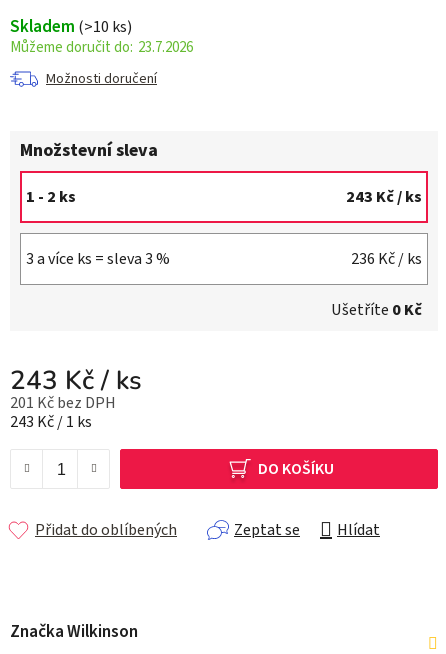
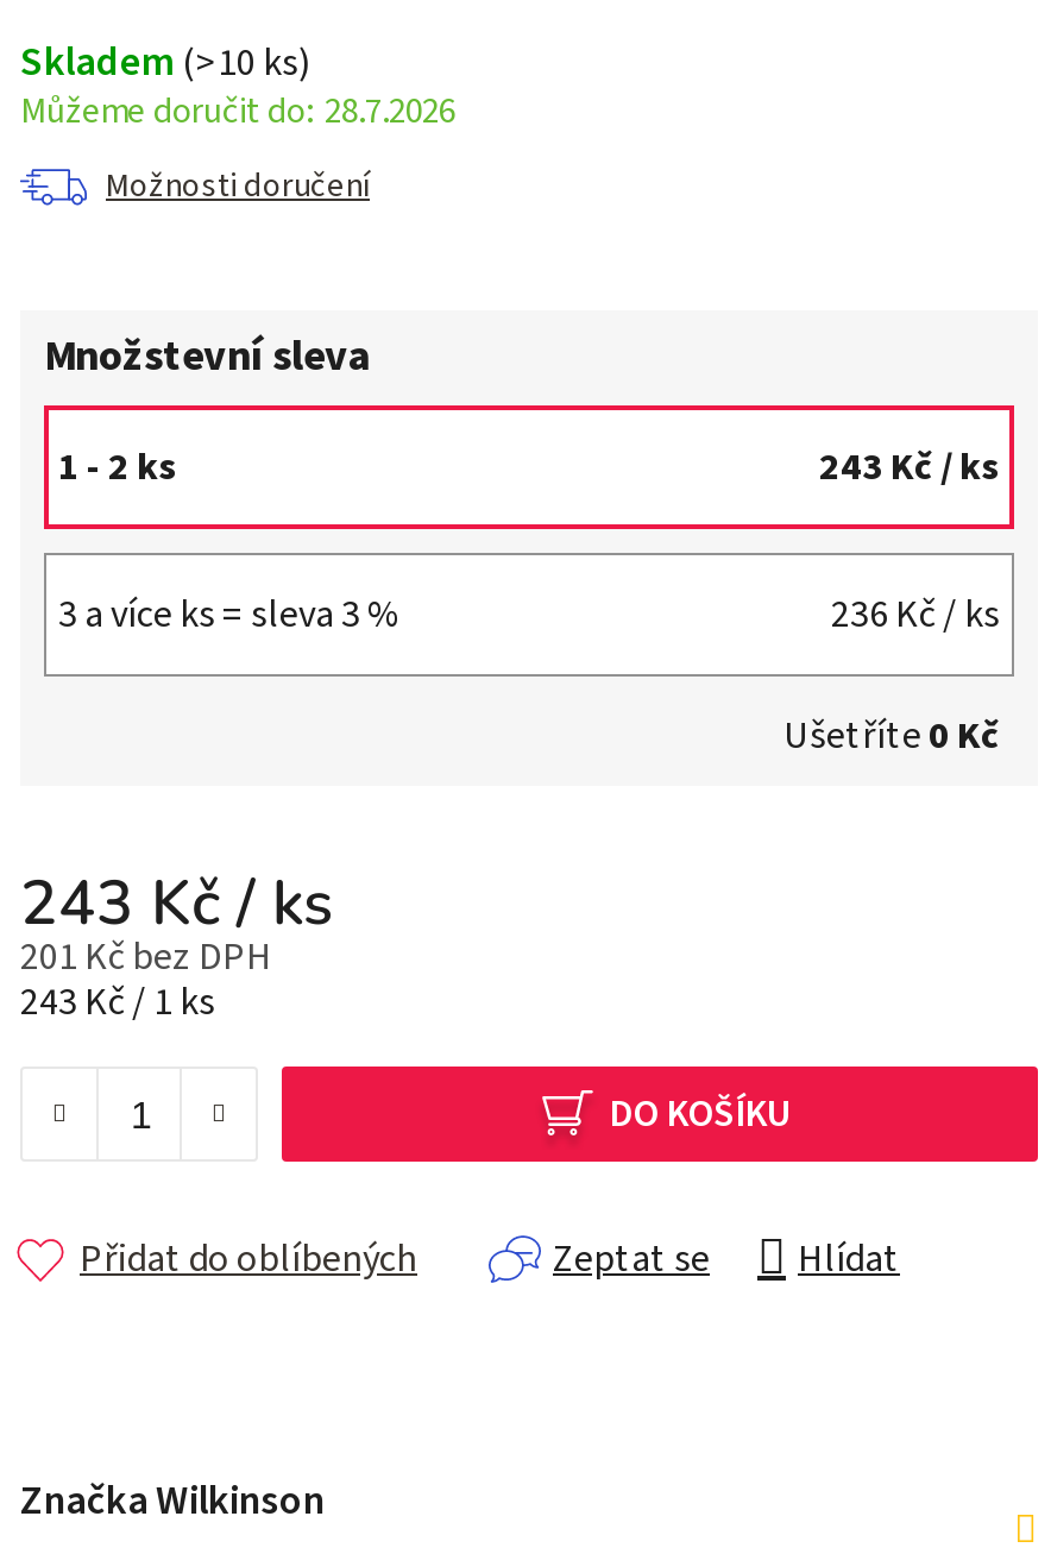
[135,37,193,58] 23.7.2026 -> [317,87,455,137] 28.7.2026

